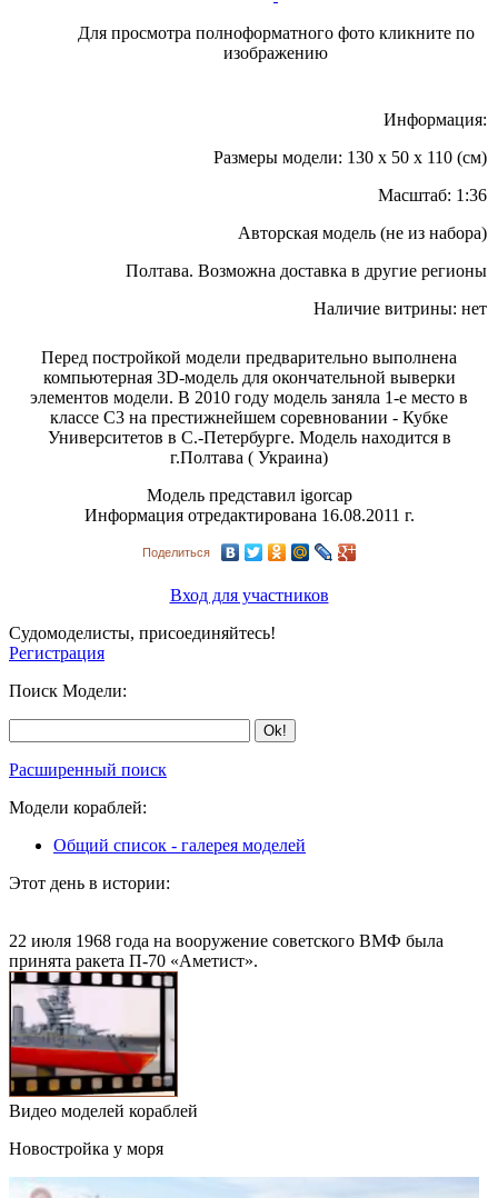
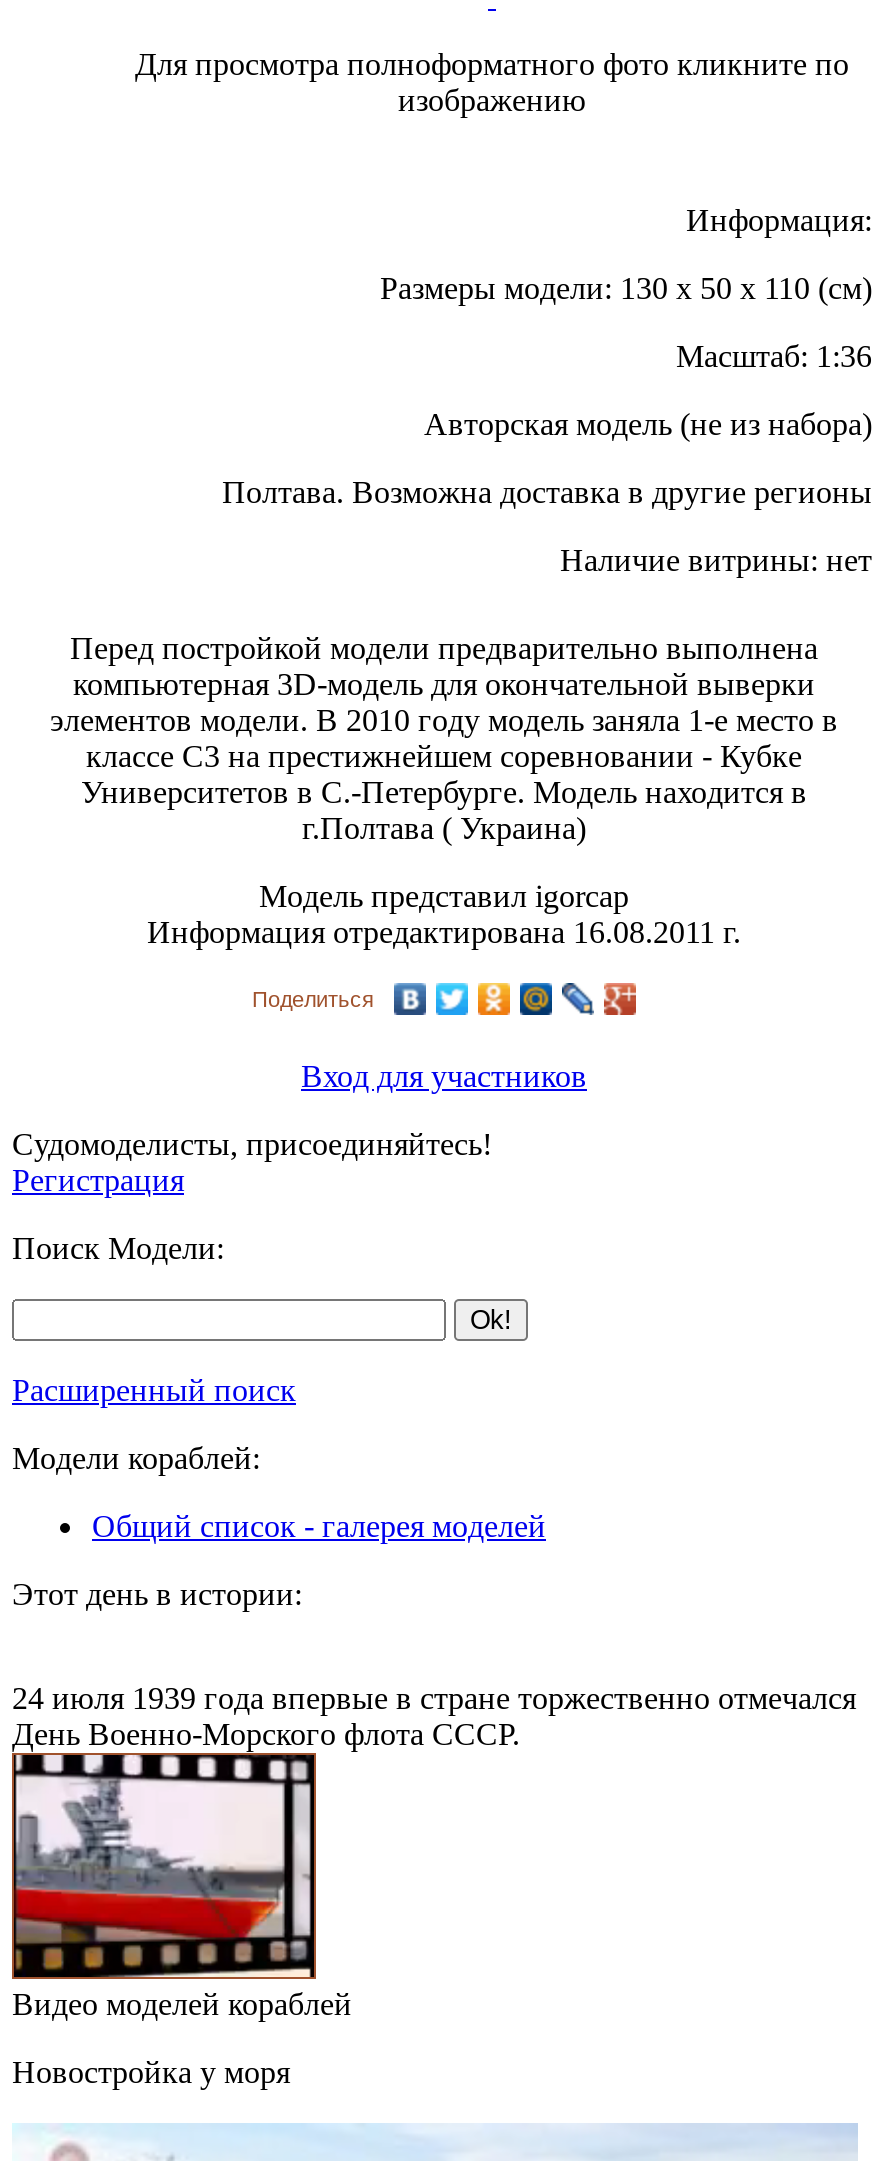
[9,932,444,971] 22 июля 1968 года на вооружение советского ВМФ была | принята ракета П-70 «Аметист». -> [12,1682,856,1752] 24 июля 1939 года впервые в стране торжественно отмечался | День Военно-Морского флота СССР.

